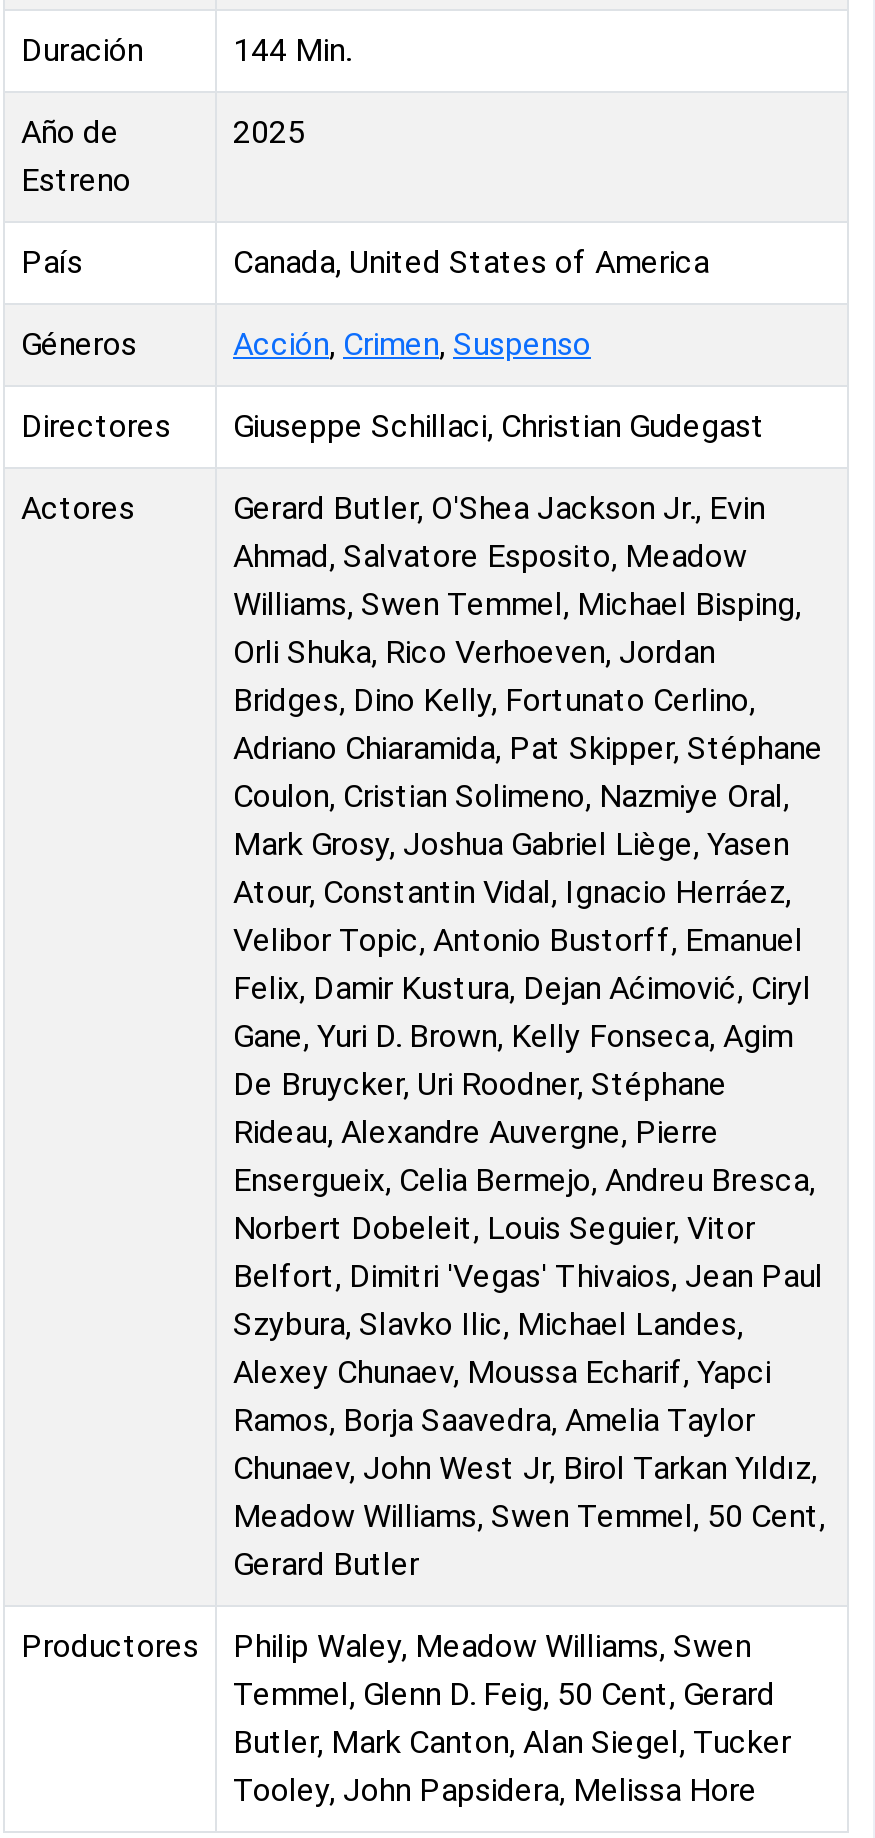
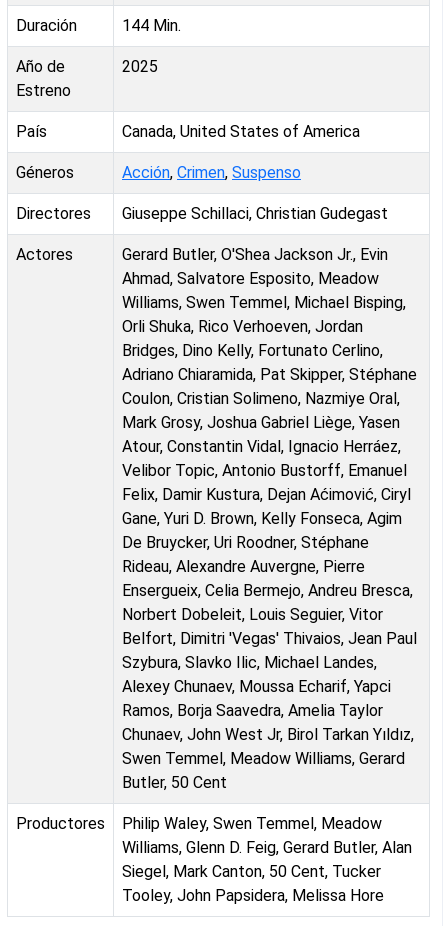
[233,1497,825,1583] Meadow Williams, Swen Temmel, 50 Cent, | Gerard Butler -> [122,749,405,792] Swen Temmel, Meadow Williams, Gerard | Butler, 50 Cent
[233,1627,751,1665] Philip Waley, Meadow Williams, Swen -> [122,814,382,833] Philip Waley, Swen Temmel, Meadow
[233,1675,775,1713] Temmel, Glenn D. Feig, 50 Cent, Gerard -> [122,838,412,857] Williams, Glenn D. Feig, Gerard Butler, Alan
[233,1723,791,1761] Butler, Mark Canton, Alan Siegel, Tucker -> [122,862,381,881] Siegel, Mark Canton, 50 Cent, Tucker

